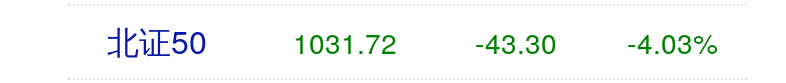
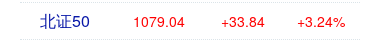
[293,22,397,62] 1031.72 -> [133,11,185,31] 1079.04
[475,22,557,62] -43.30 -> [221,11,265,31] +33.84
[627,22,717,62] -4.03% -> [297,11,345,31] +3.24%

